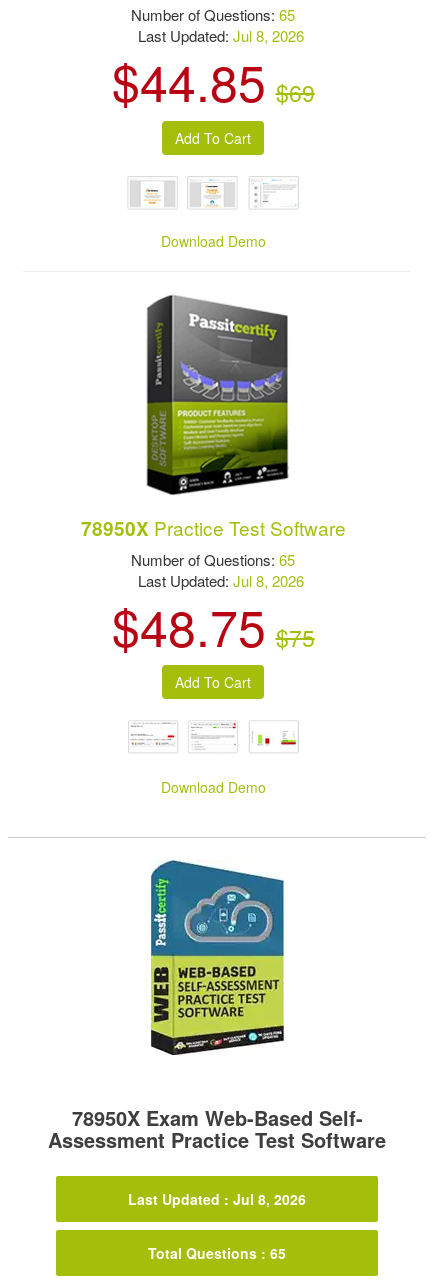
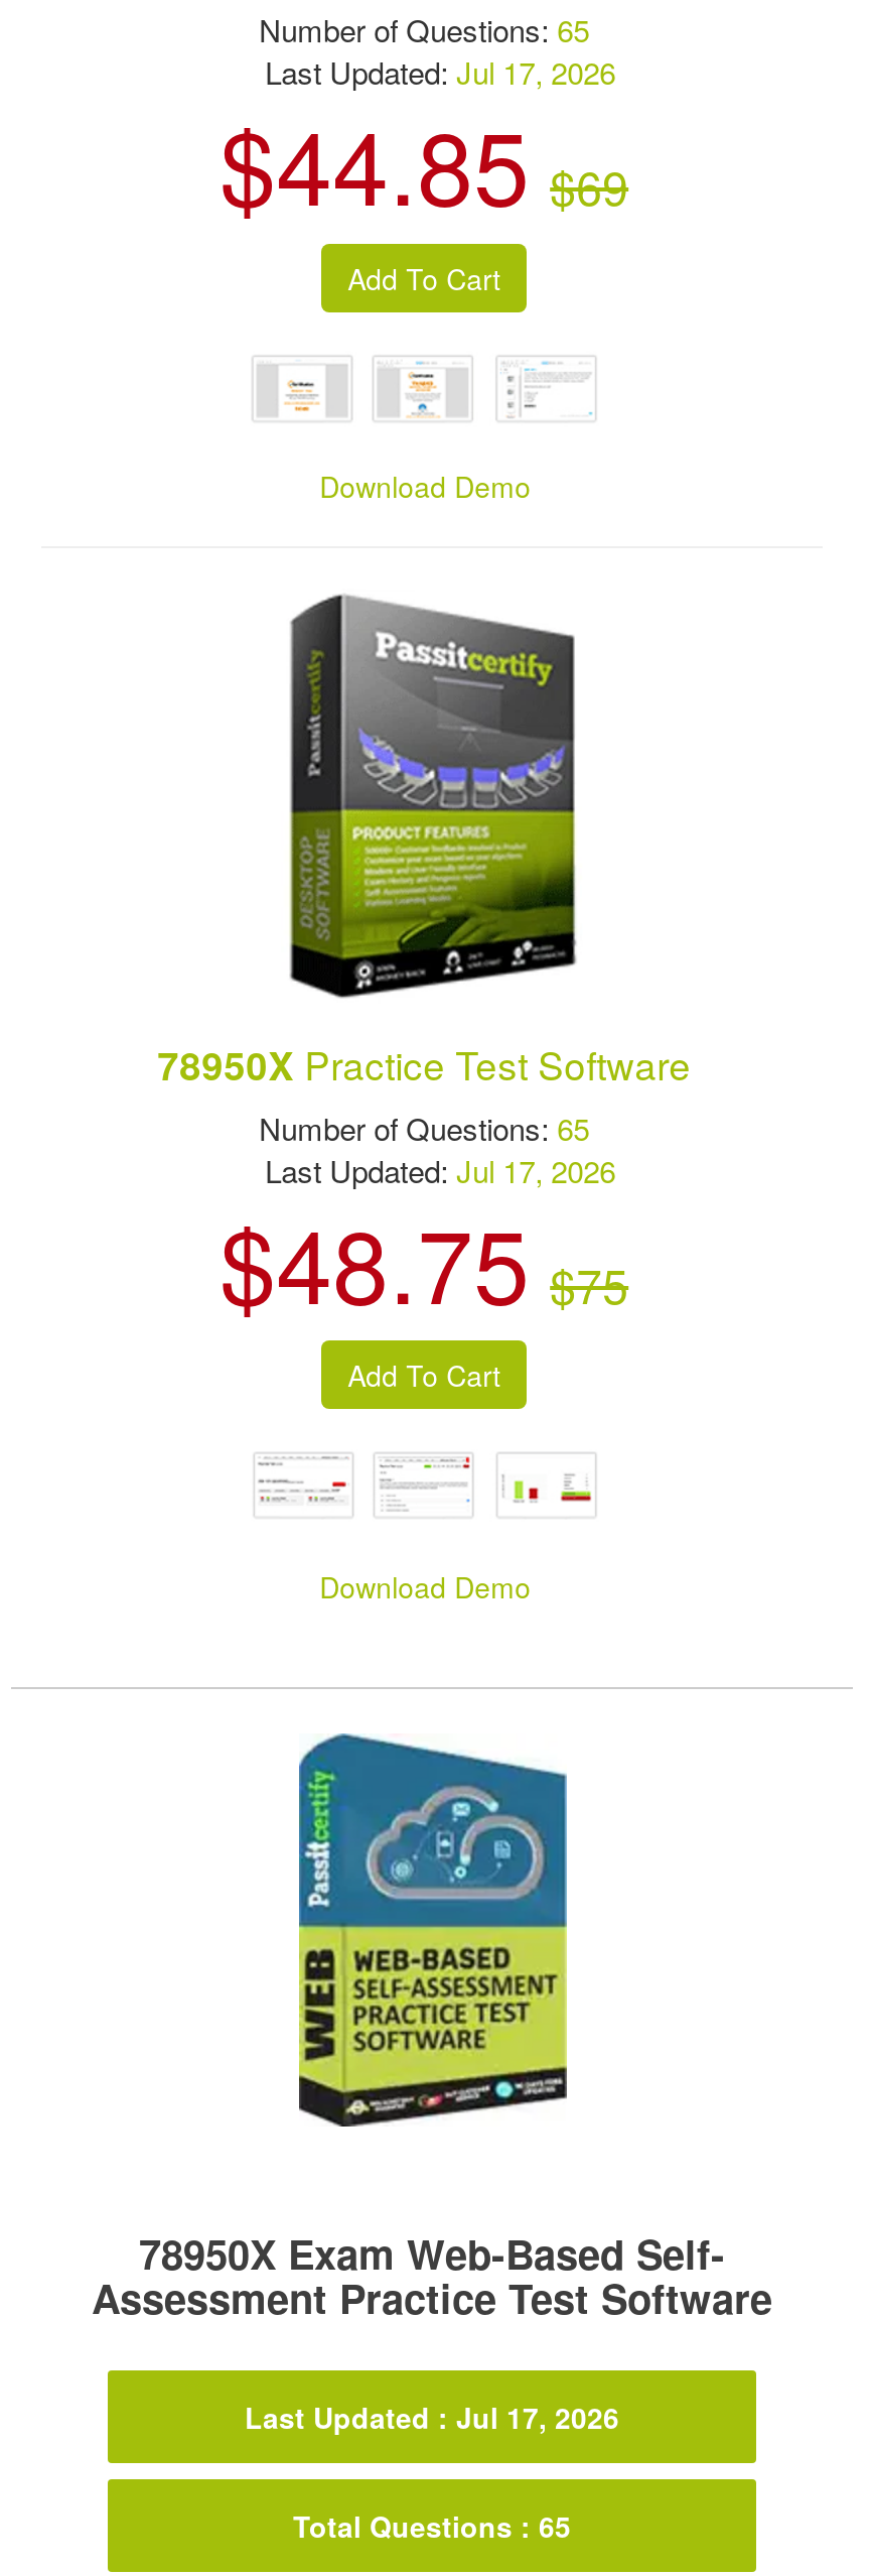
[122,25,304,46] Last Updated: Jul 8, 2026 -> [233,51,615,94] Last Updated: Jul 17, 2026
[122,570,304,591] Last Updated: Jul 8, 2026 -> [233,1148,615,1191] Last Updated: Jul 17, 2026
[128,1189,306,1209] Last Updated : Jul 8, 2026 -> [245,2398,619,2438] Last Updated : Jul 17, 2026

